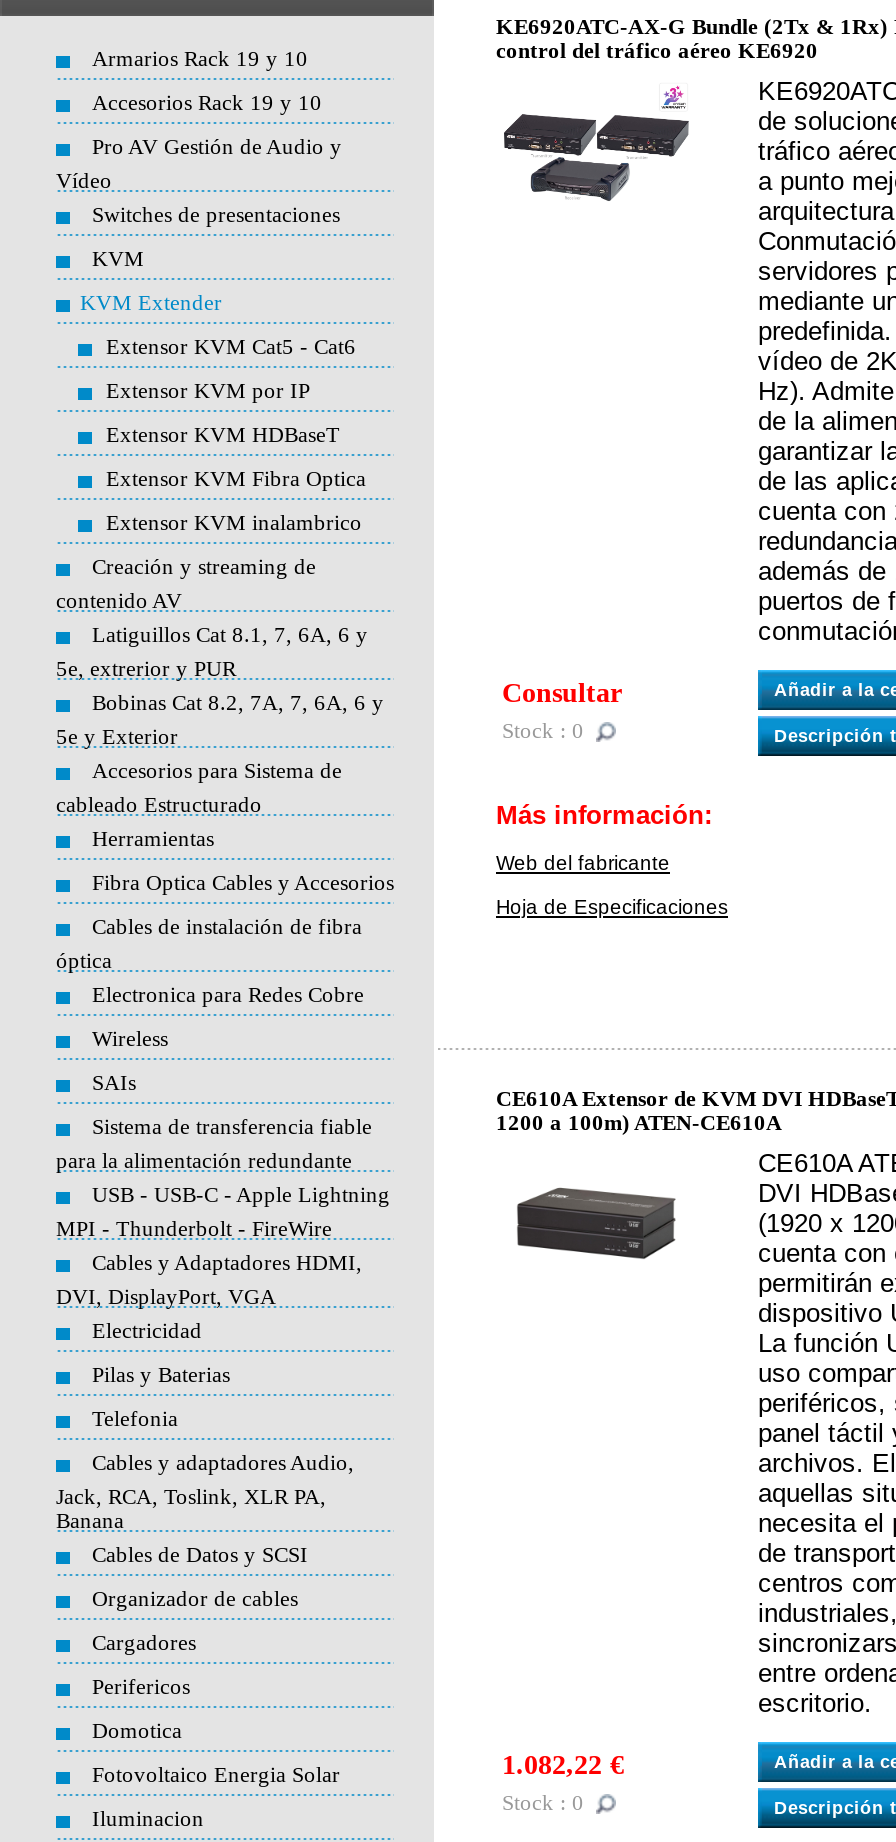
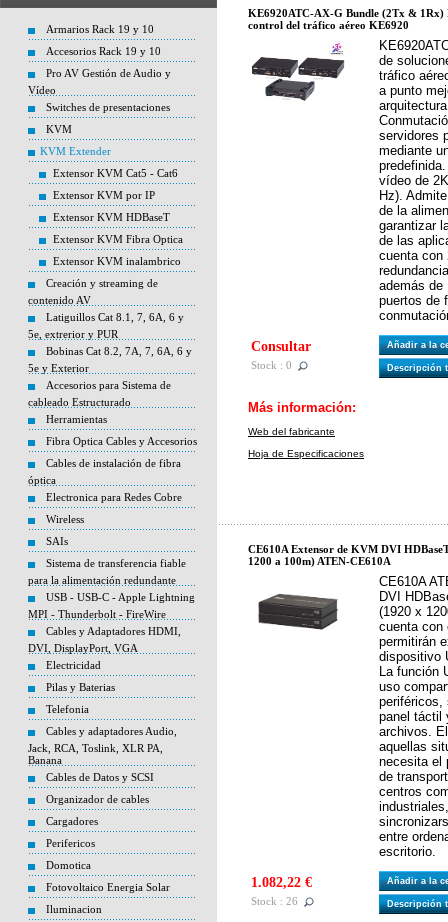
[502,1790,584,1814] Stock : 0 -> [251,895,298,907] Stock : 26

